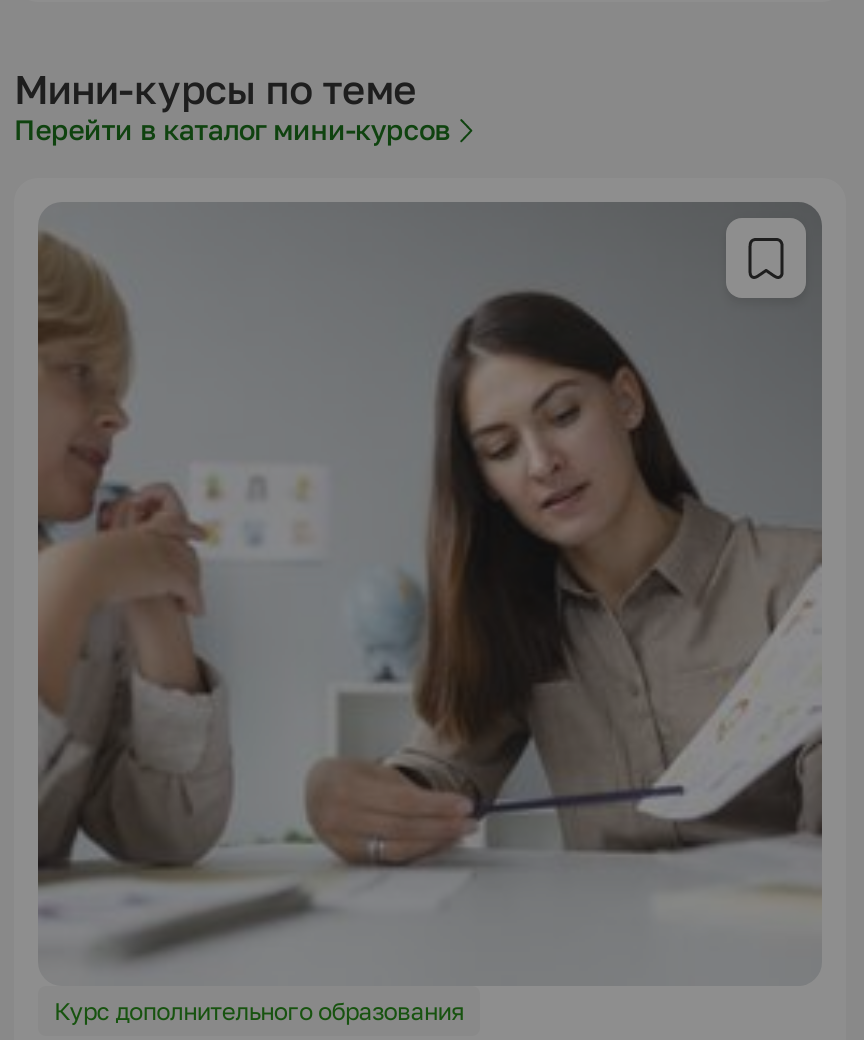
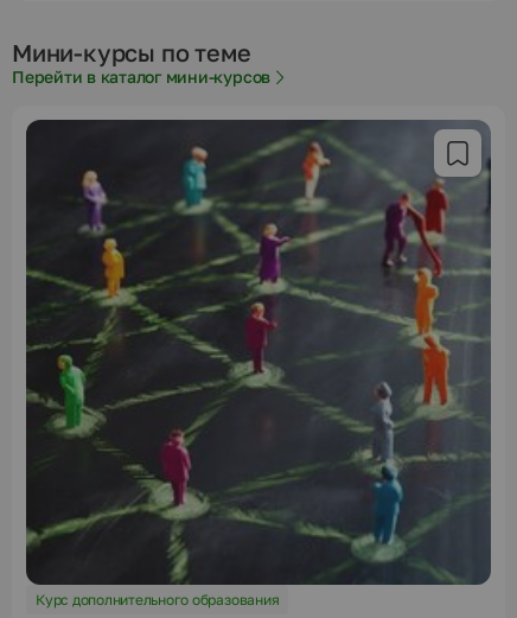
[36,202,822,986] [image] -> [25,119,492,586] [image]

